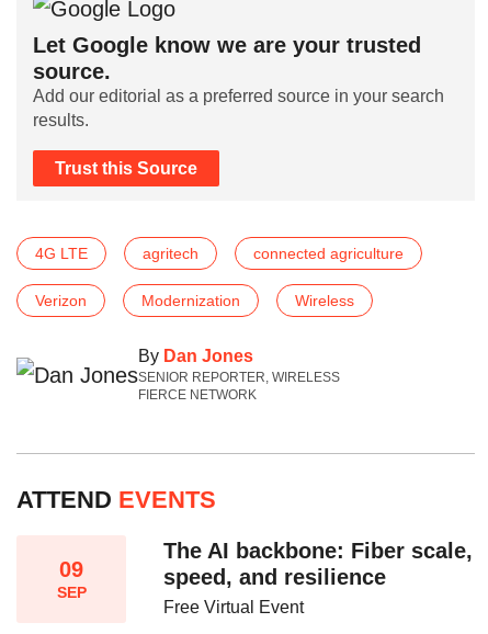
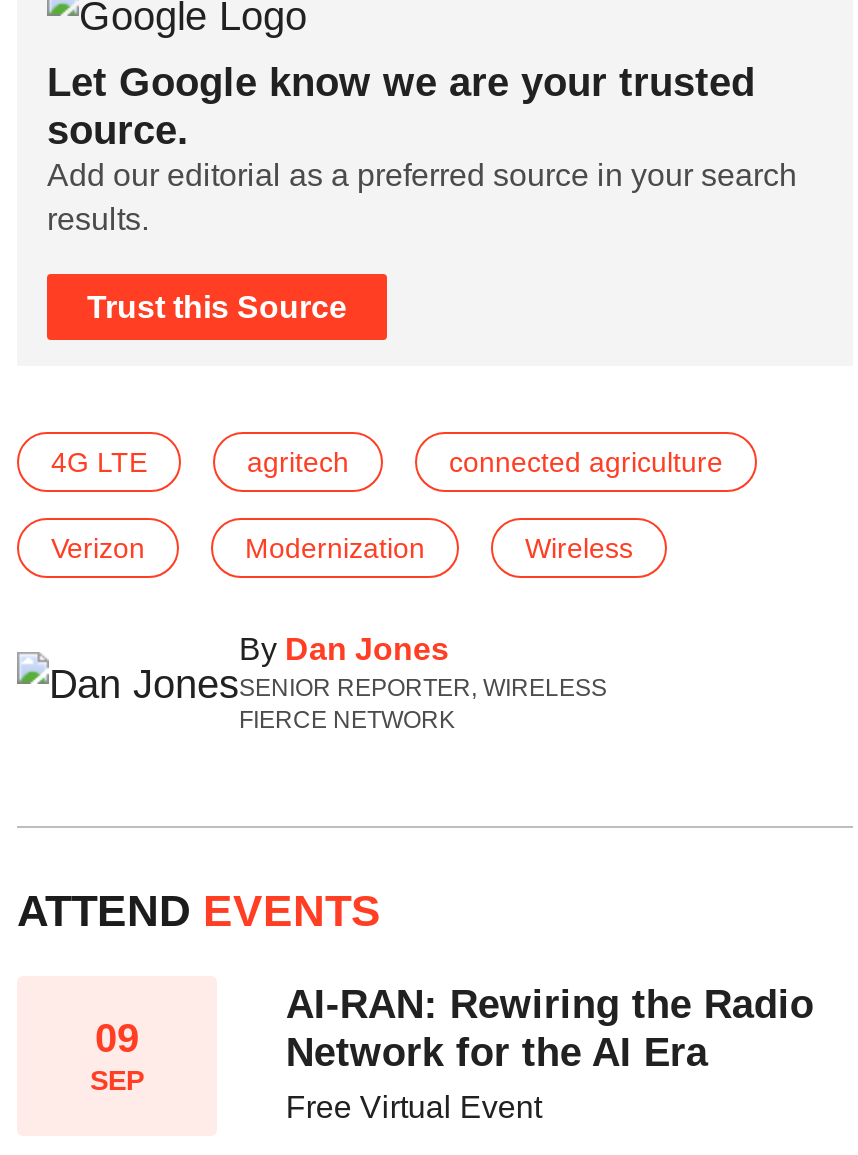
[164,539,473,589] The AI backbone: Fiber scale, | speed, and resilience -> [286,982,814,1074] AI-RAN: Rewiring the Radio | Network for the AI Era

